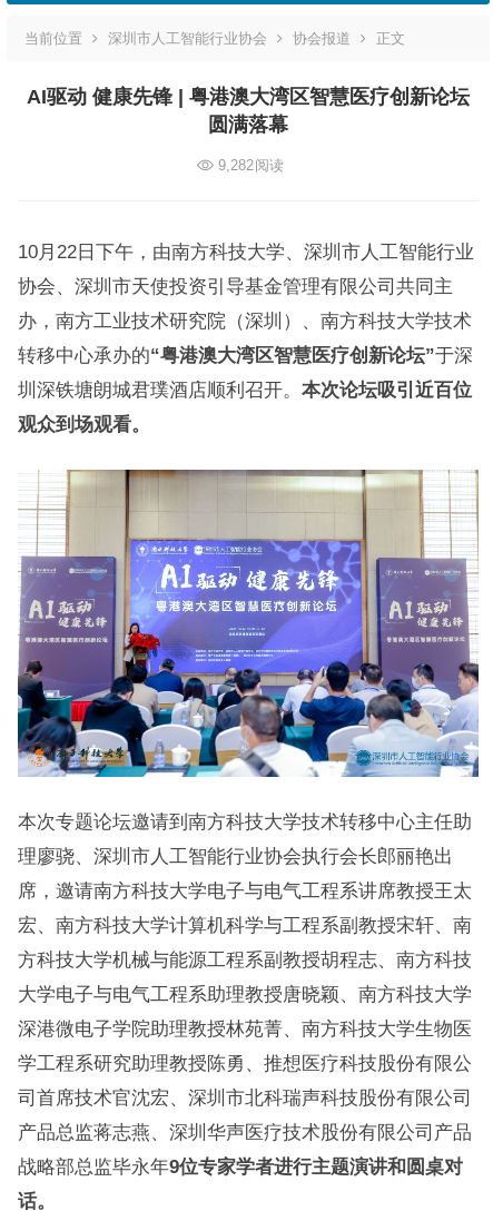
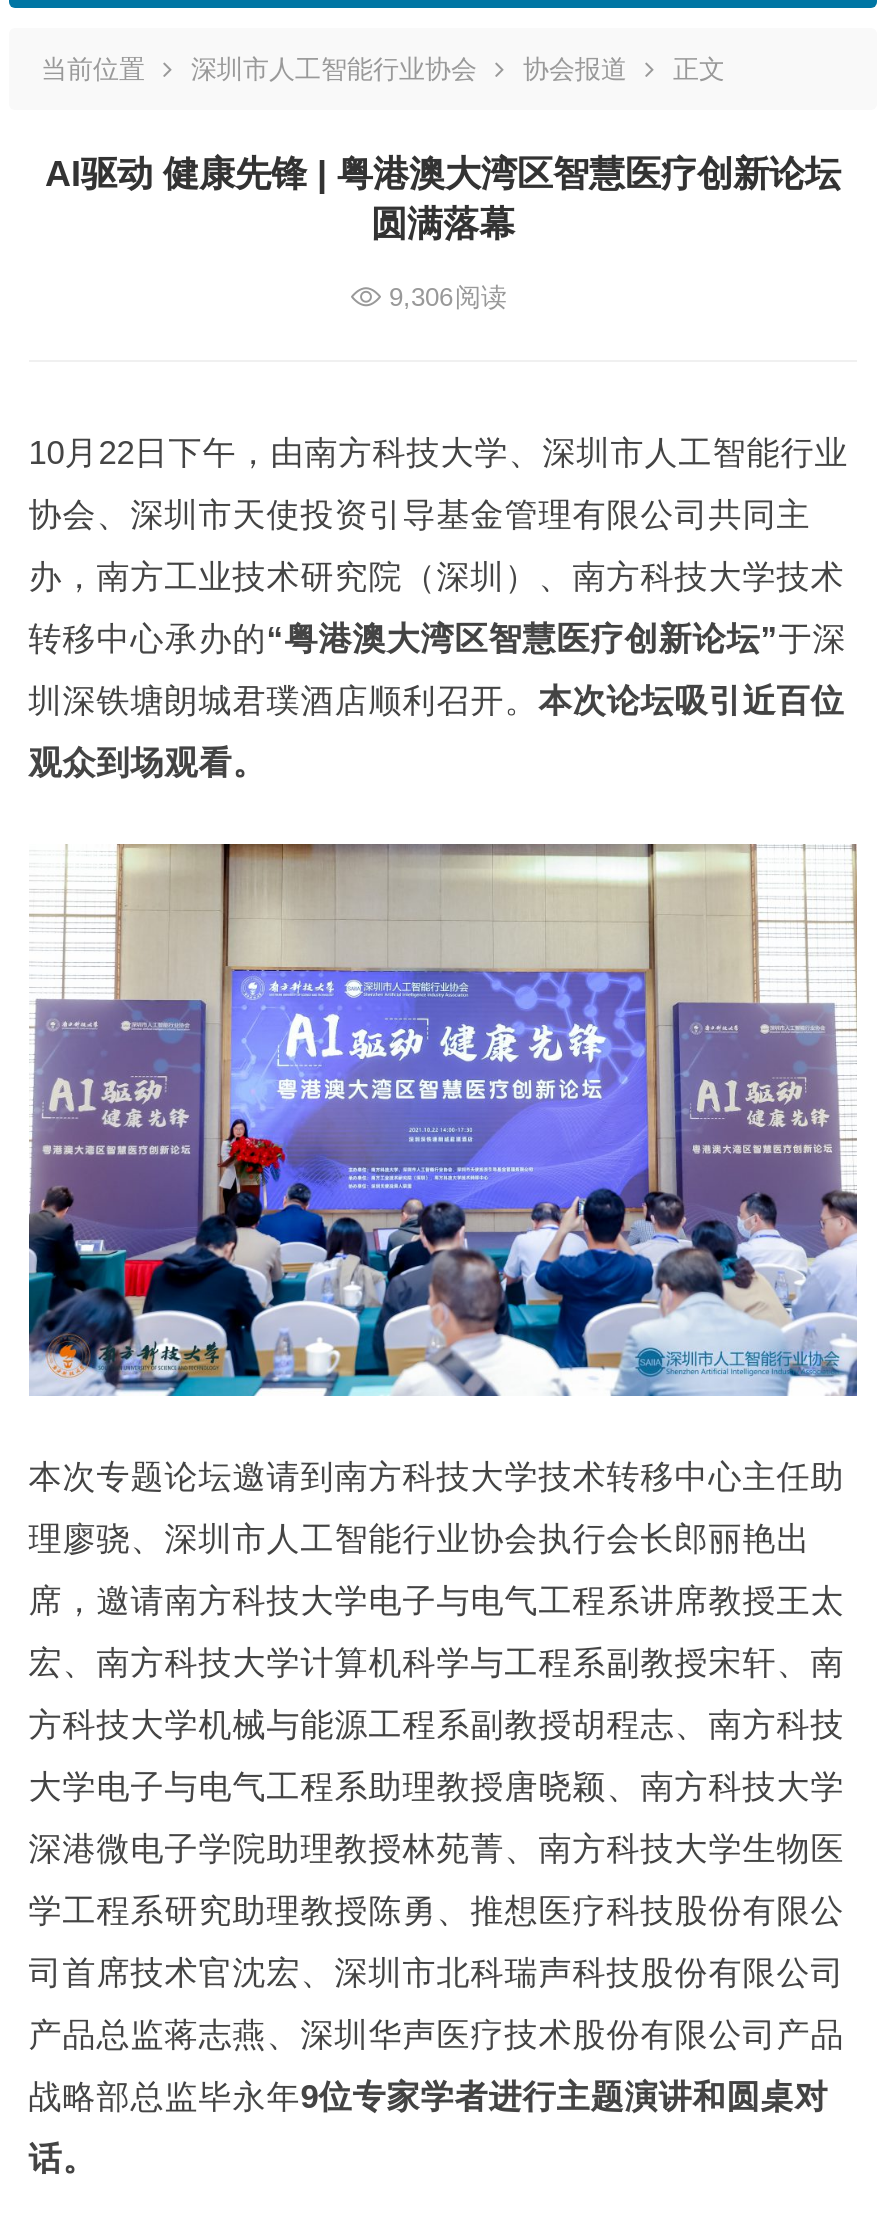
[214,157,284,174] 9,282阅读 -> [381,282,507,312] 9,306阅读

